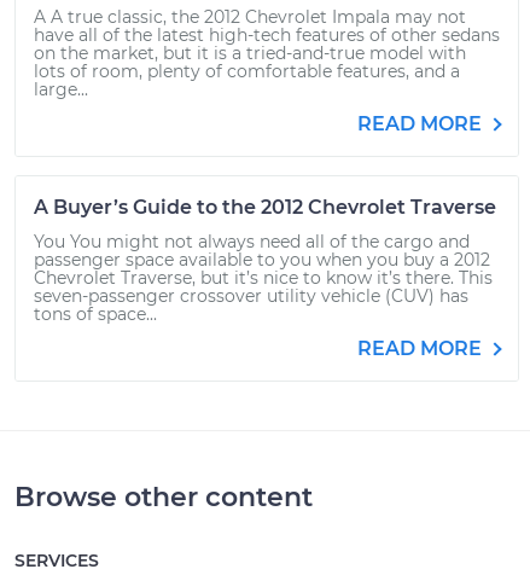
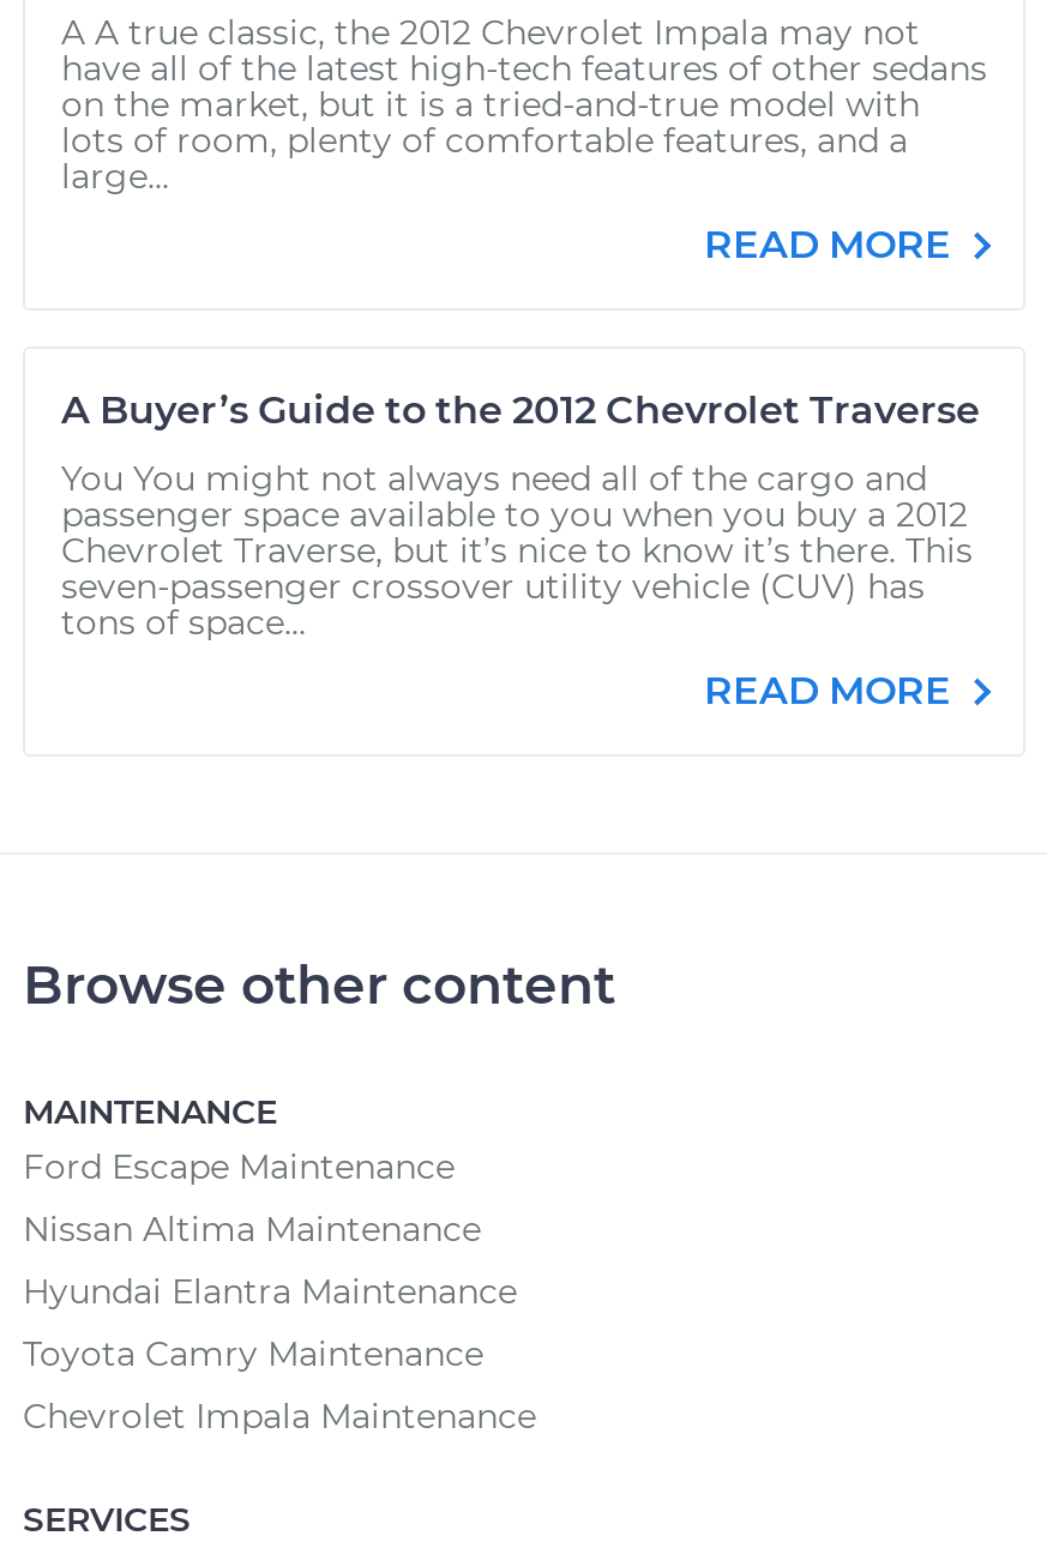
none -> [23,1090,536,1438] MAINTENANCE | Ford Escape Maintenance | Nissan Altima Maintenance | Hyundai Elantra Maintenance | Toyota Camry Maintenance | Chevrolet Impala Maintenance

